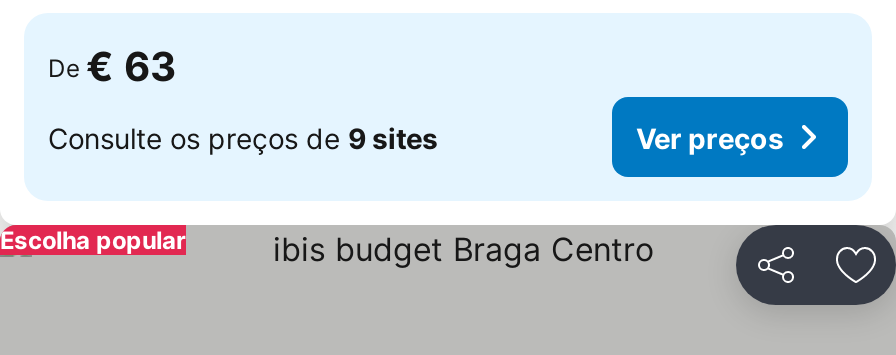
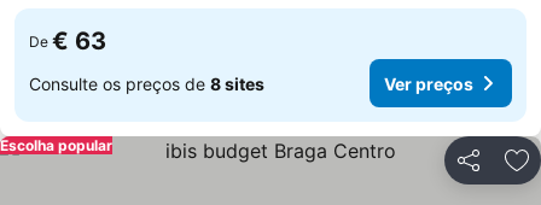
[48,120,438,154] Consulte os preços de 9 sites -> [29,73,264,93] Consulte os preços de 8 sites

